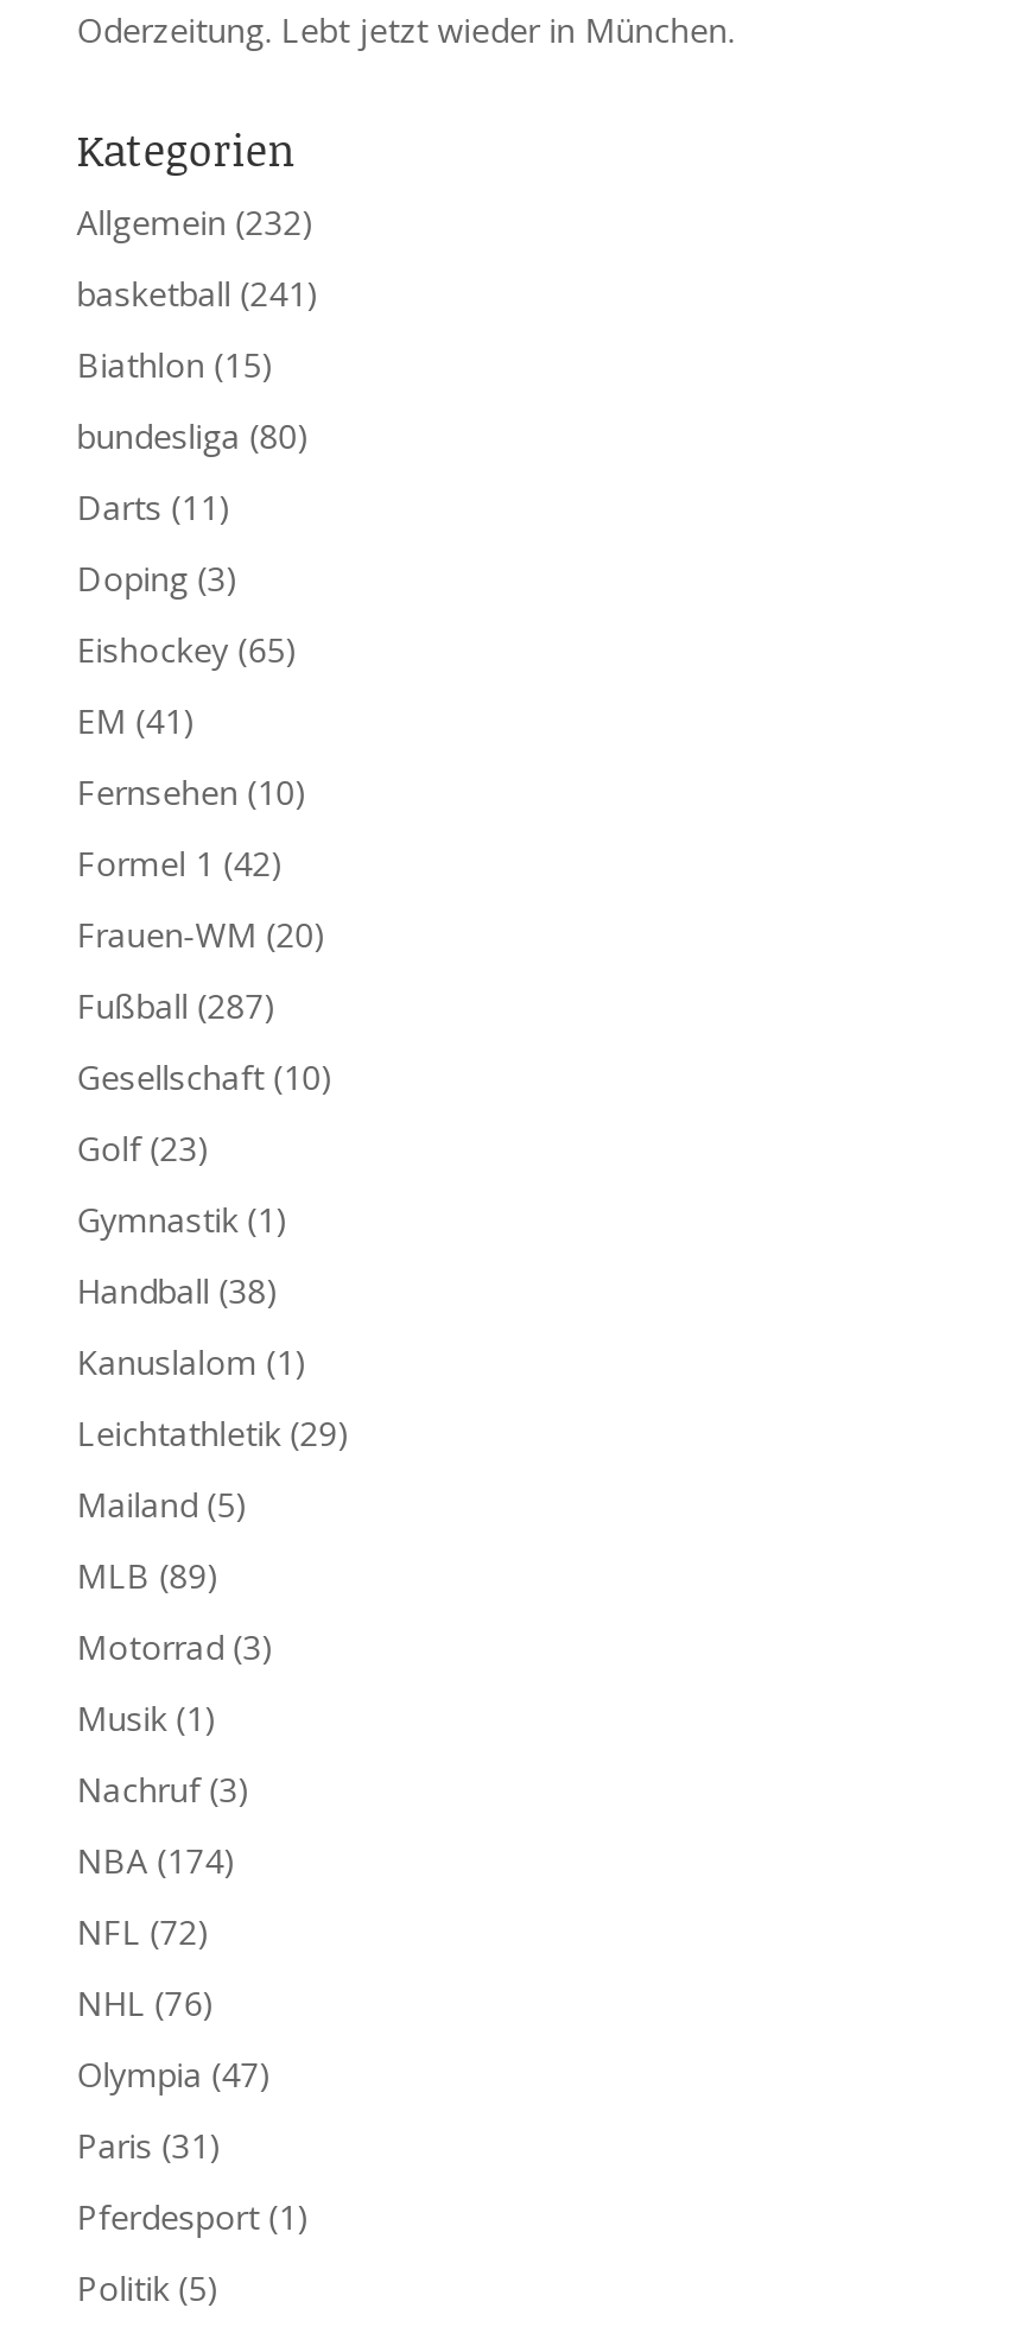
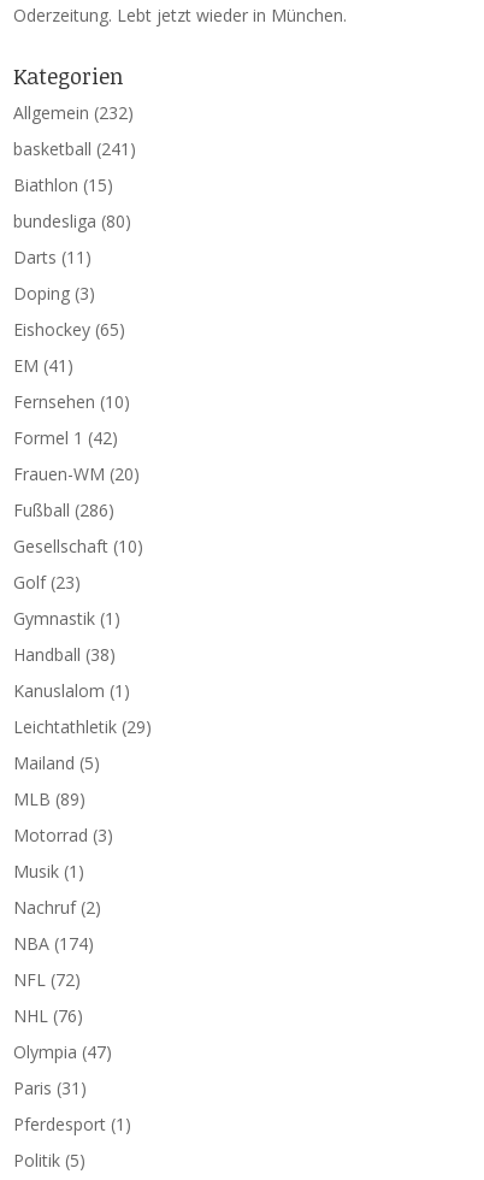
[77,983,276,1028] Fußball (287) -> [13,498,114,521] Fußball (286)
[77,1767,250,1812] Nachruf (3) -> [13,896,101,919] Nachruf (2)

